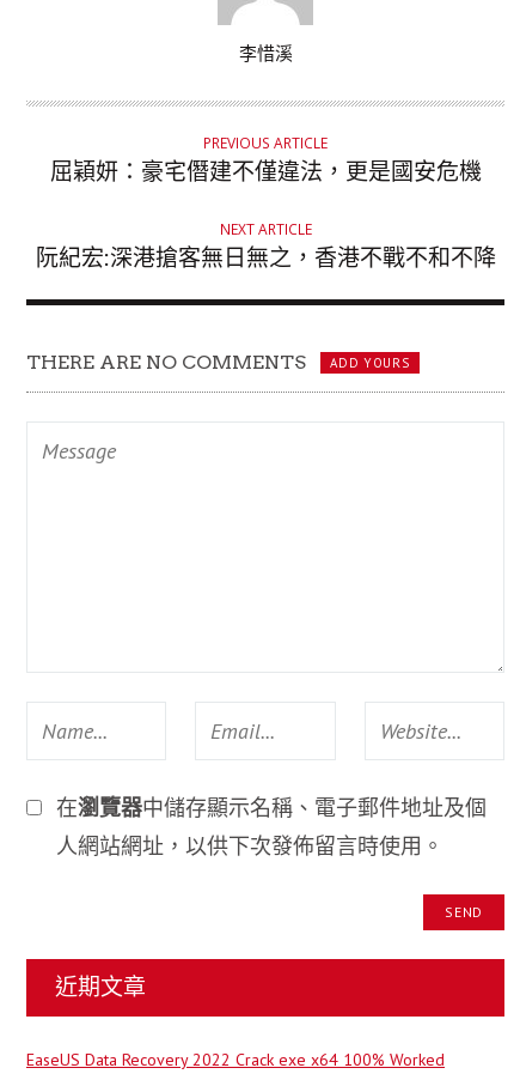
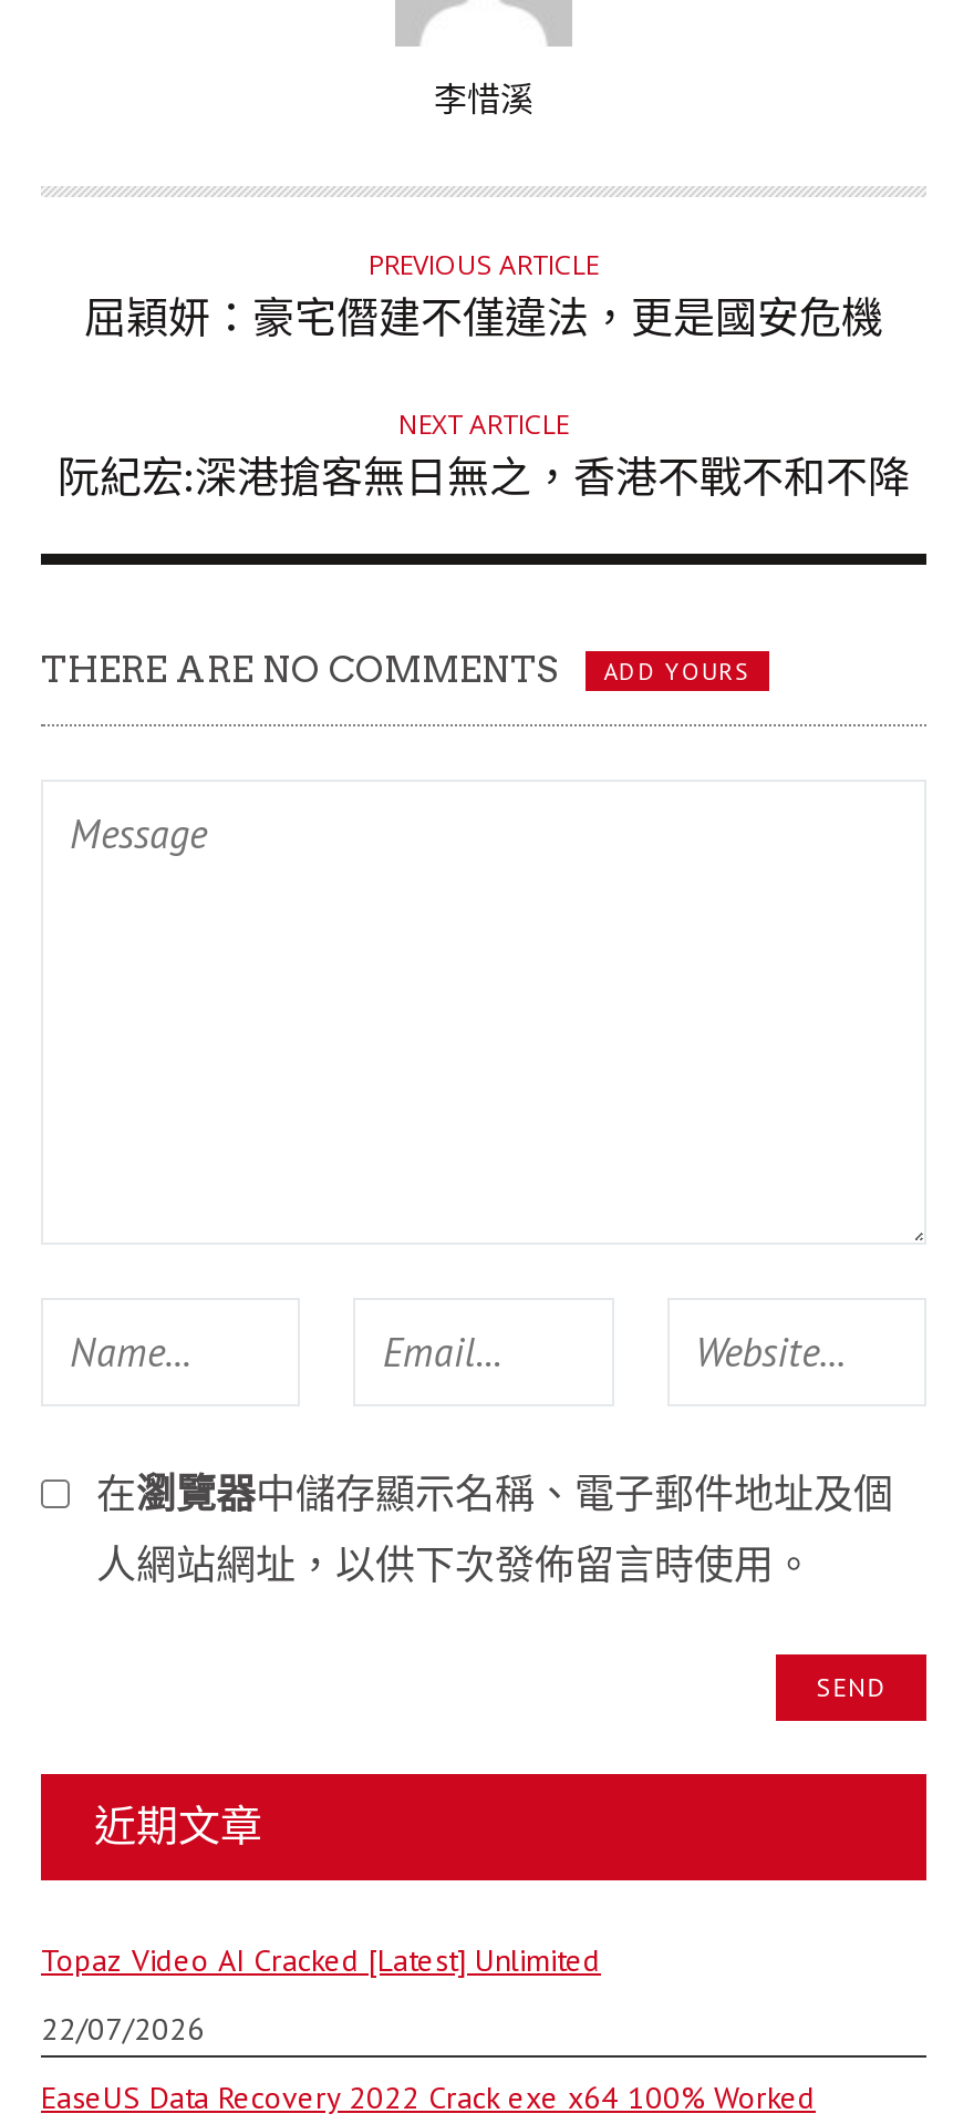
none -> [41,1940,601,2049] Topaz Video AI Cracked [Latest] Unlimited | 22/07/2026

